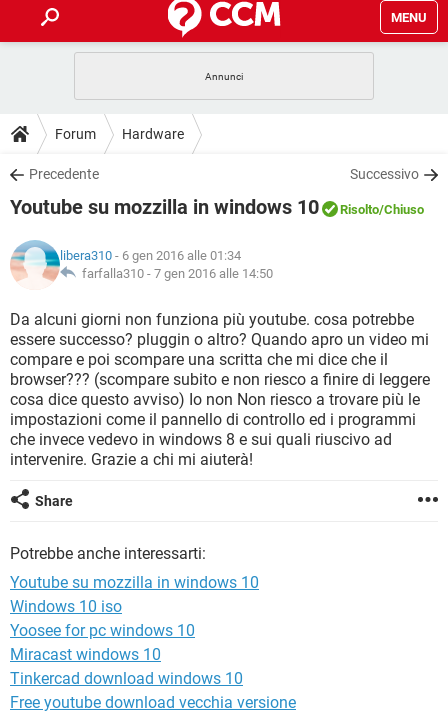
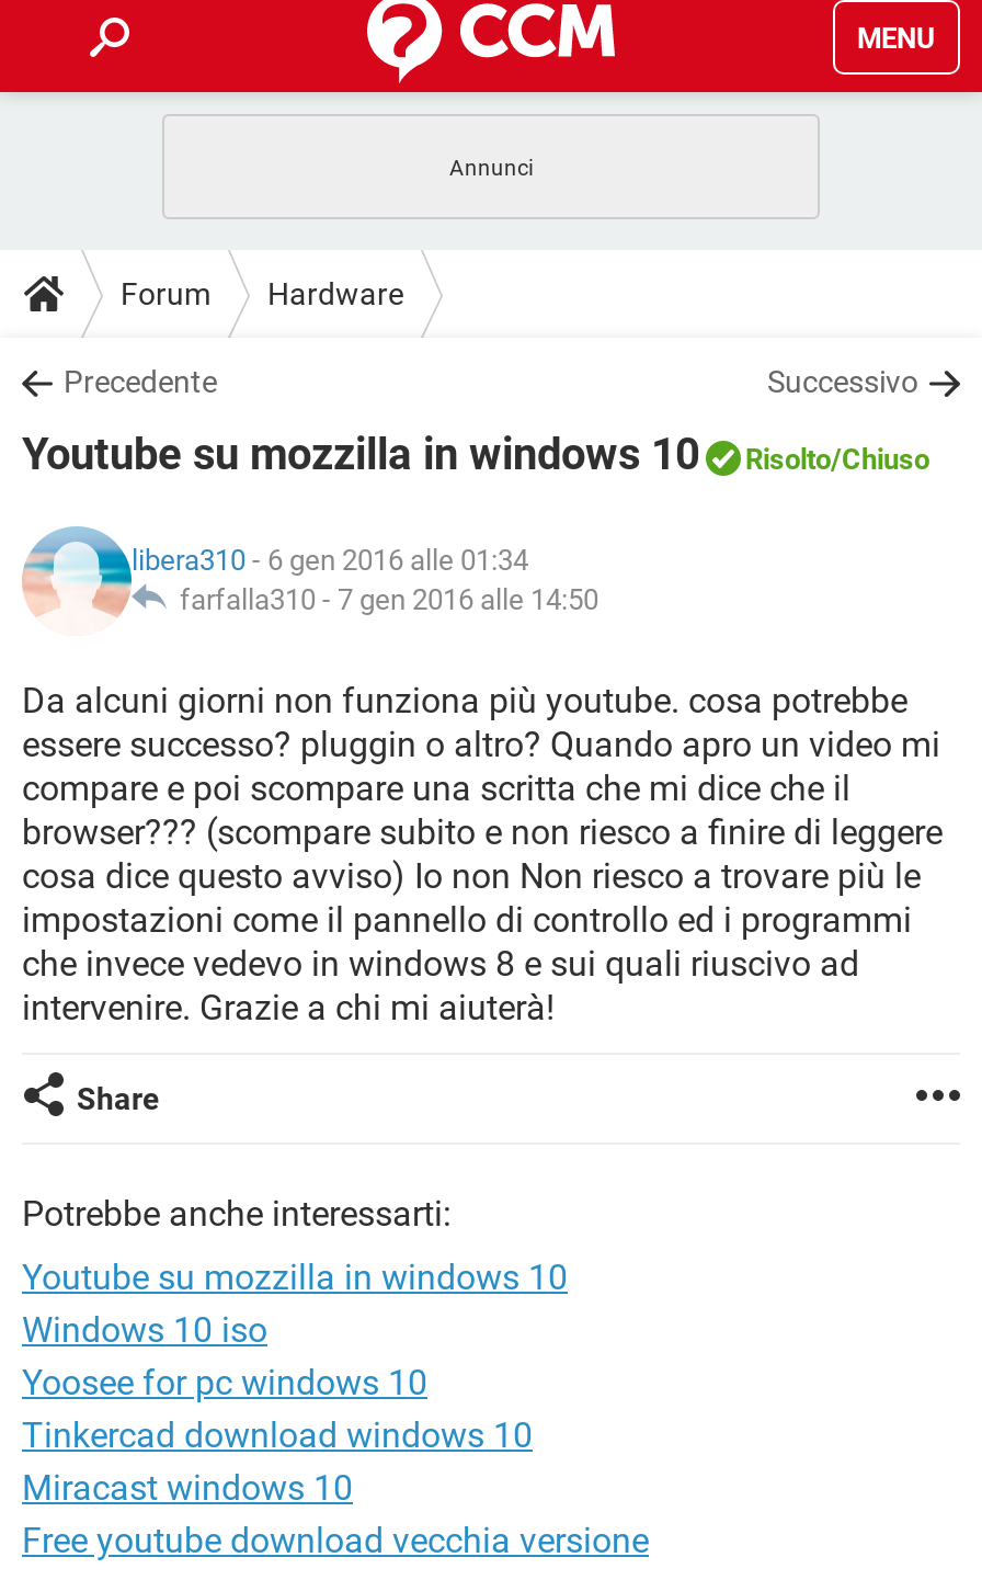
moved [10,645,161,664] -> [22,1467,353,1509]: Miracast windows 10
moved [10,669,243,688] -> [22,1414,533,1456]: Tinkercad download windows 10

